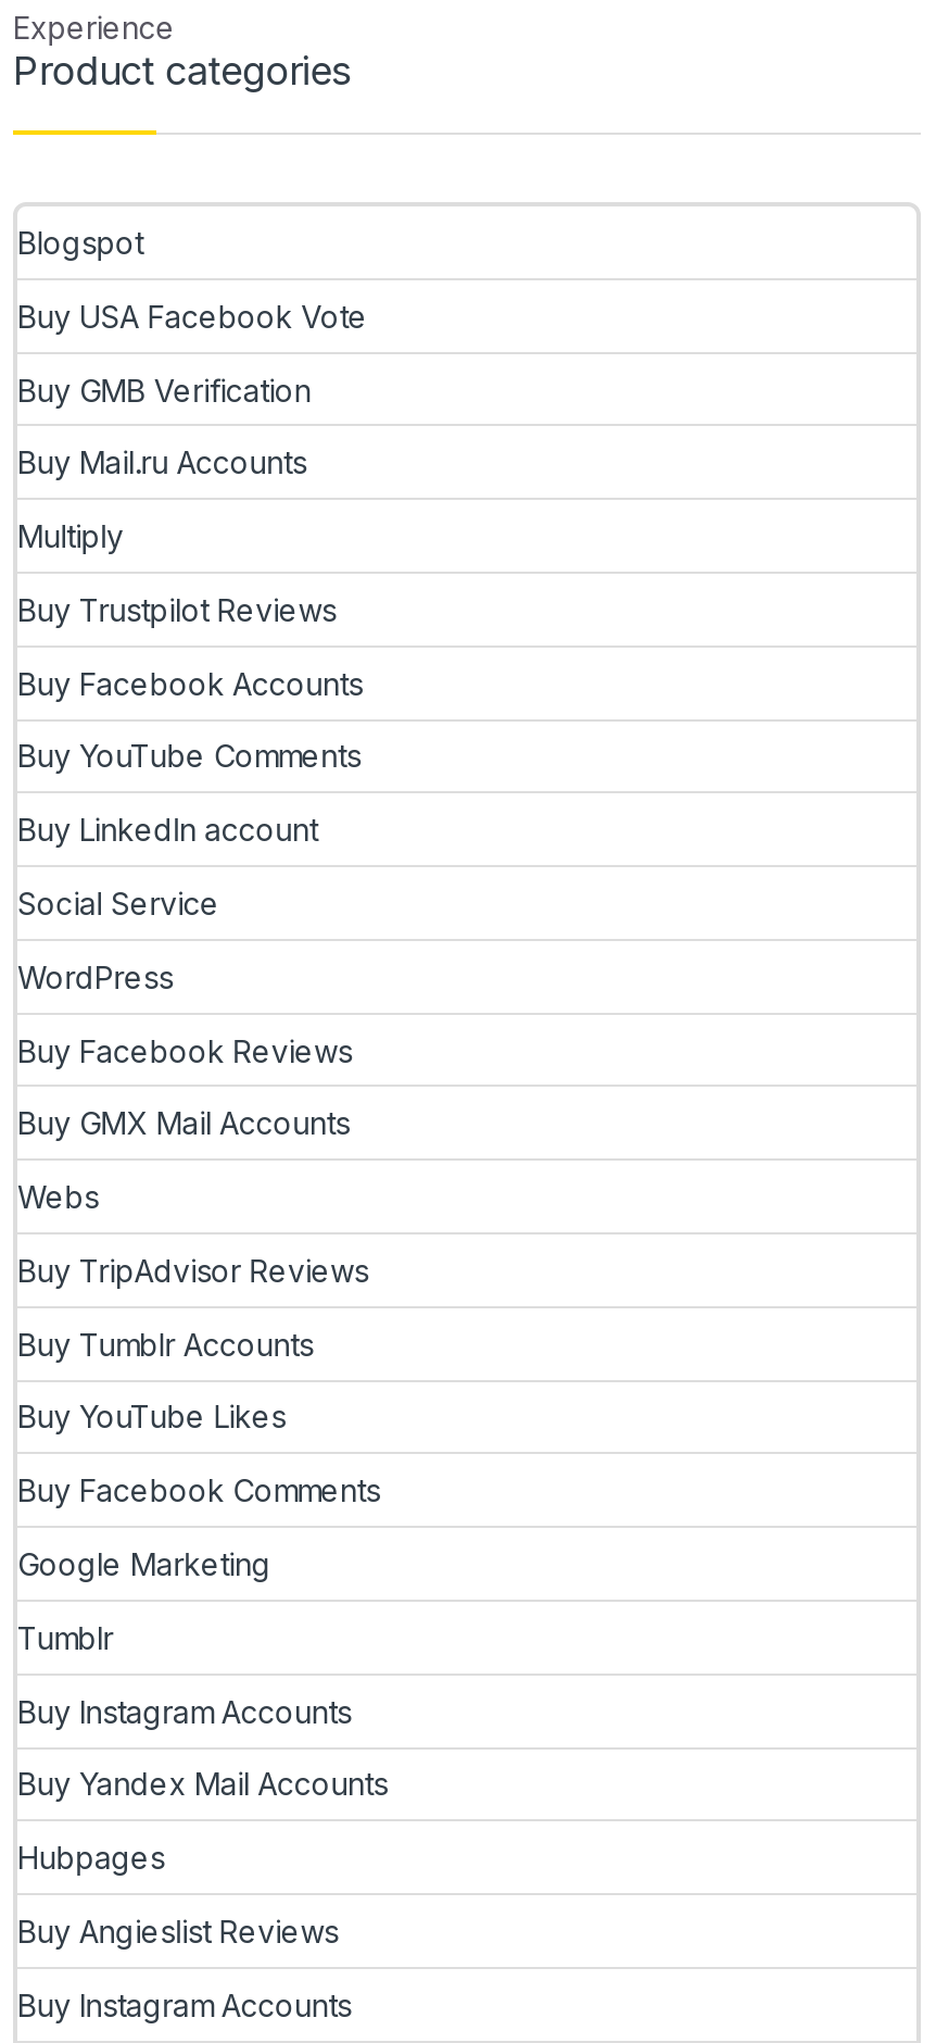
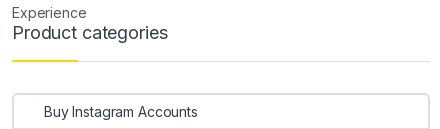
[17,224,388,1950] Blogspot | Buy USA Facebook Vote | Buy GMB Verification | Buy Mail.ru Accounts | Multiply | Buy Trustpilot Reviews | Buy Facebook Accounts | Buy YouTube Comments | Buy LinkedIn account | Social Service | WordPress | Buy Facebook Reviews | Buy GMX Mail Accounts | Webs | Buy TripAdvisor Reviews | Buy Tumblr Accounts | Buy YouTube Likes | Buy Facebook Comments | Google Marketing | Tumblr | Buy Instagram Accounts | Buy Yandex Mail Accounts | Hubpages | Buy Angieslist Reviews -> none

